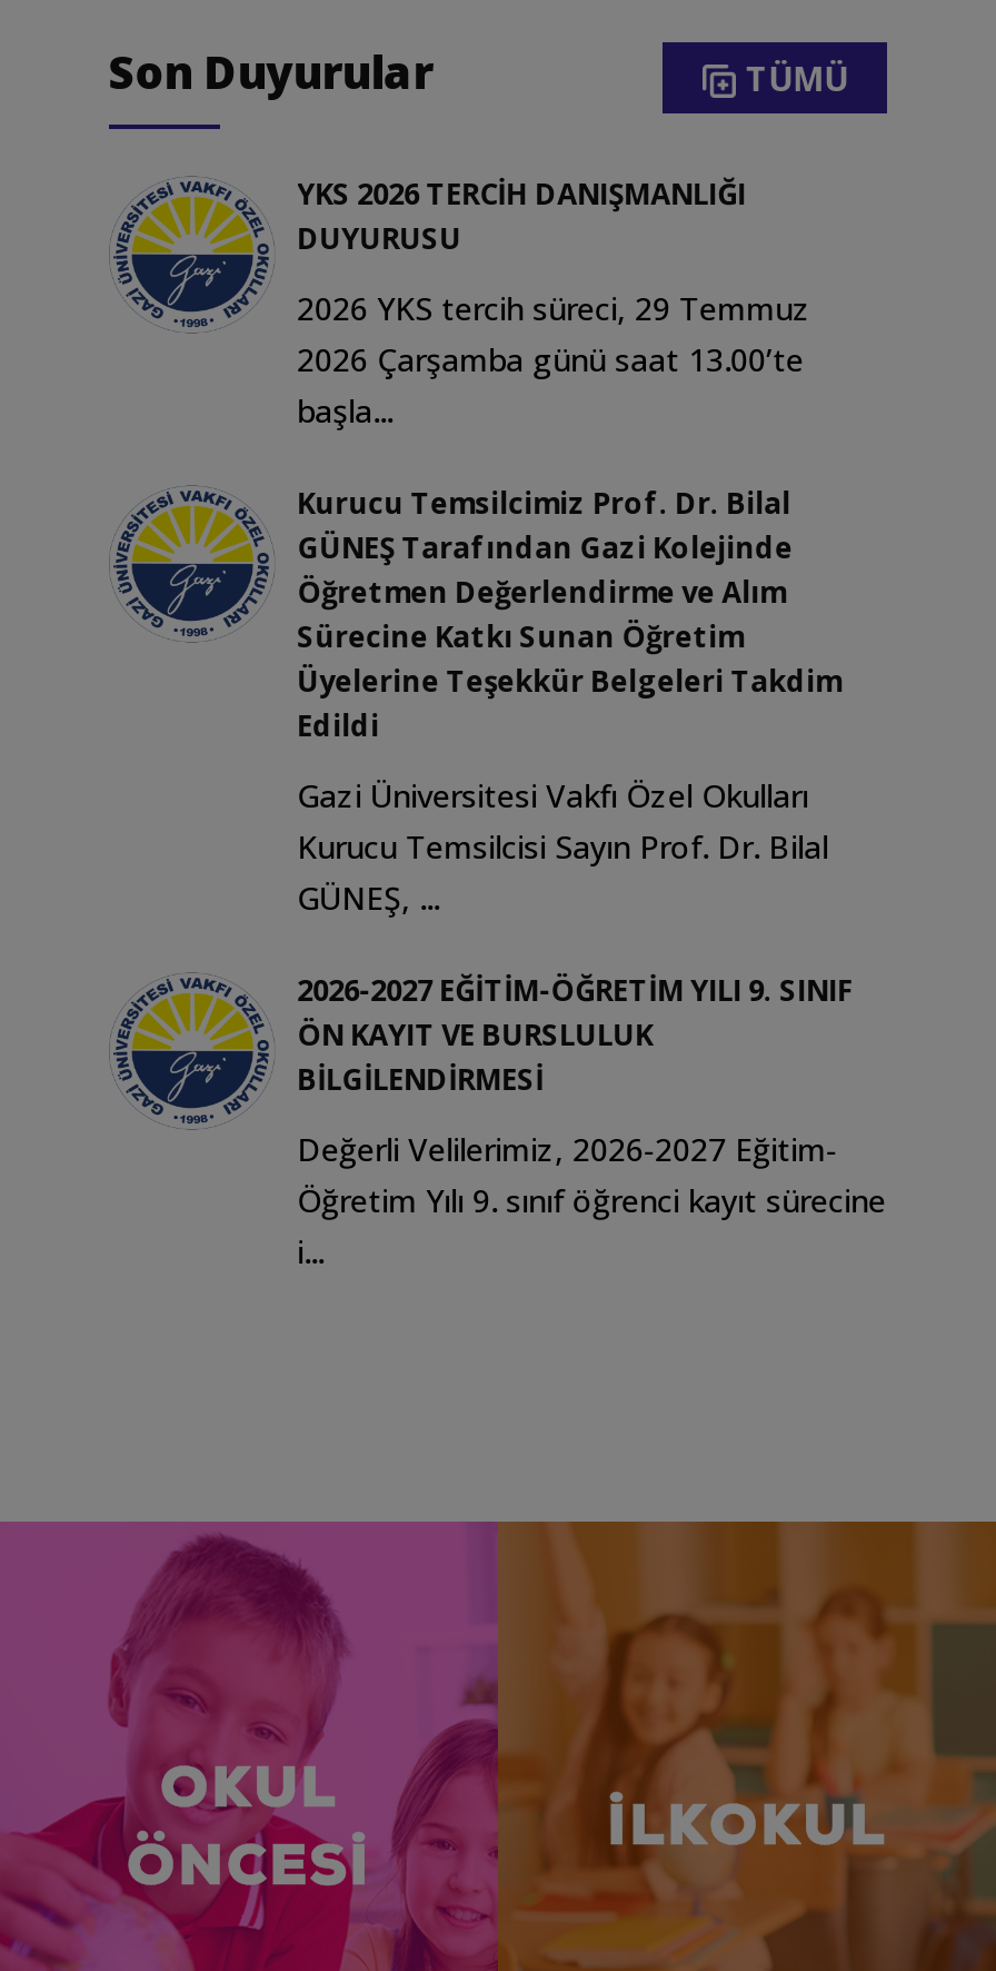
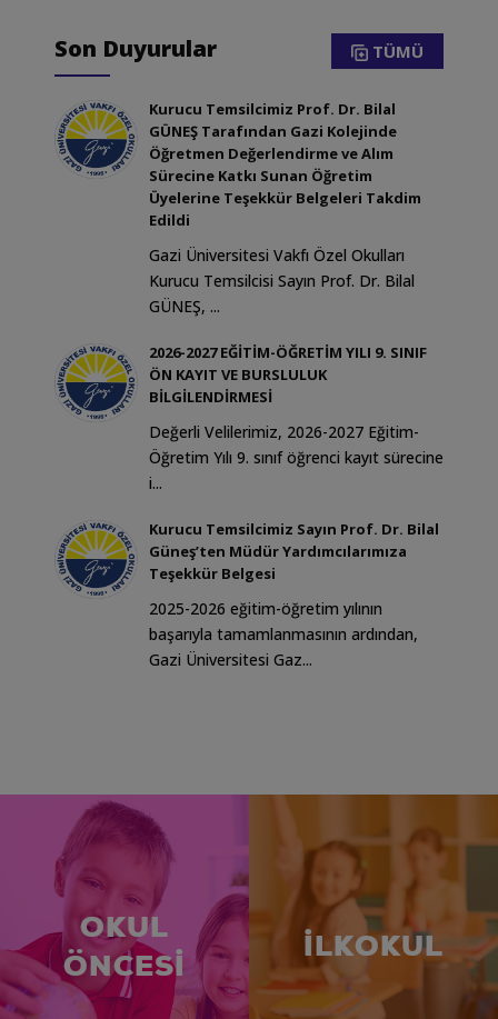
[297,173,811,431] YKS 2026 TERCİH DANIŞMANLIĞI | DUYURUSU | 2026 YKS tercih süreci, 29 Temmuz | 2026 Çarşamba günü saat 13.00’te | başla... -> none
moved [109,482,886,1221] -> [54,99,443,468]: [image] | Kurucu Temsilcimiz Prof. Dr. Bilal | GÜNEŞ Tarafından Gazi Kolejinde | ... | Değerli Velilerimiz, 2026-2027 Eğitim- | Öğretim Yılı 9. sınıf öğrenci kayıt sürecine
none -> [149,519,439,670] Kurucu Temsilcimiz Sayın Prof. Dr. Bilal | Güneş’ten Müdür Yardımcılarımıza | Teşekkür Belgesi | 2025-2026 eğitim-öğretim yılının | başarıyla tamamlanmasının ardından, | Gazi Üniversitesi Gaz...

